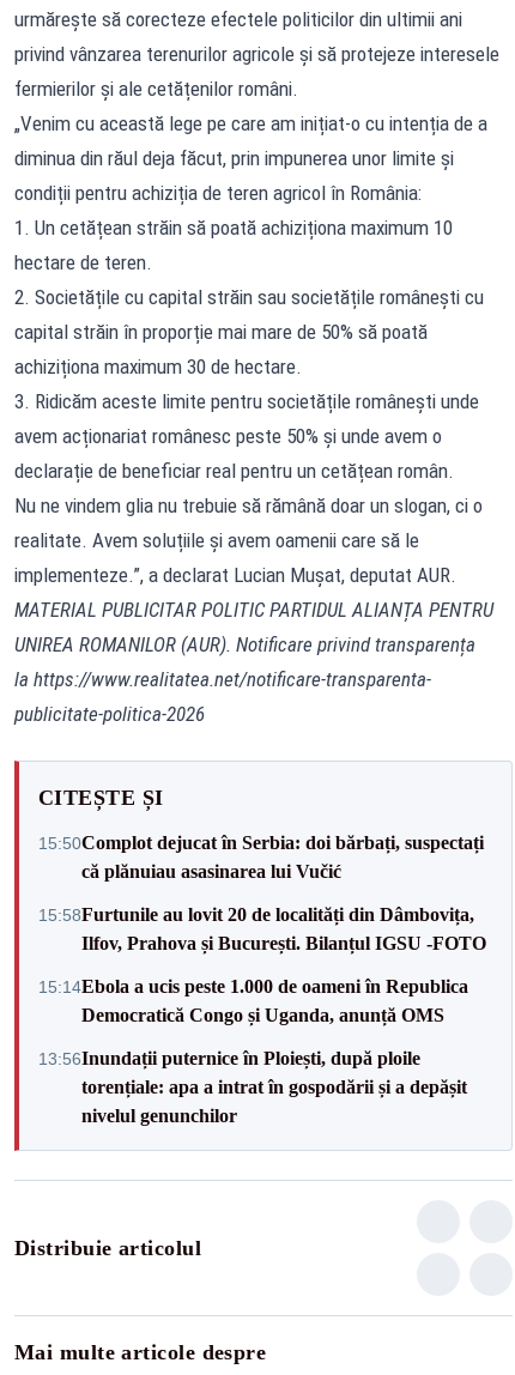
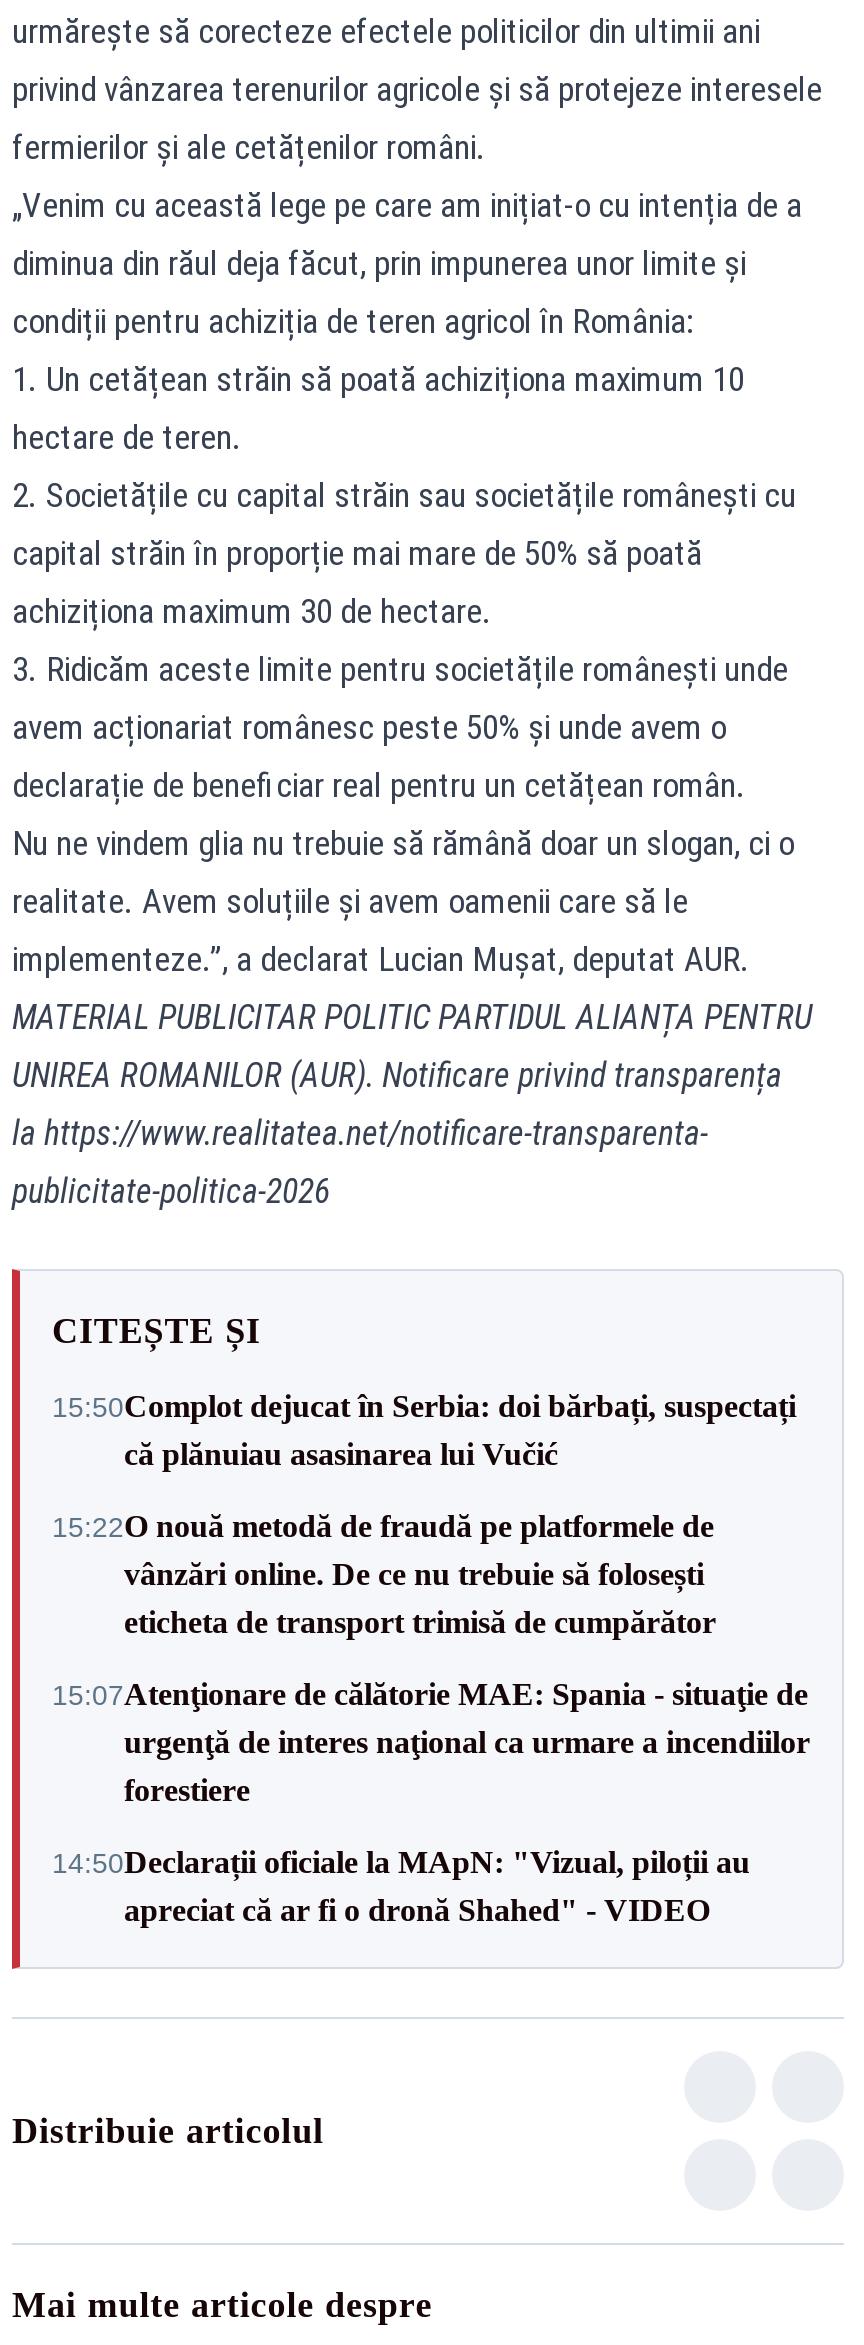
[38,904,486,953] 15:58Furtunile au lovit 20 de localități din Dâmbovița, | Ilfov, Prahova și București. Bilanțul IGSU -FOTO -> [52,1509,716,1639] 15:22O nouă metodă de fraudă pe platformele de | vânzări online. De ce nu trebuie să folosești | eticheta de transport trimisă de cumpărător
[38,976,468,1025] 15:14Ebola a ucis peste 1.000 de oameni în Republica | Democratică Congo și Uganda, anunță OMS -> [52,1677,810,1807] 15:07Atenţionare de călătorie MAE: Spania - situaţie de | urgenţă de interes naţional ca urmare a incendiilor | forestiere
[38,1047,467,1125] 13:56Inundații puternice în Ploiești, după ploile | torențiale: apa a intrat în gospodării și a depășit | nivelul genunchilor -> [52,1845,750,1927] 14:50Declarații oficiale la MApN: "Vizual, piloții au | apreciat că ar fi o dronă Shahed" - VIDEO

